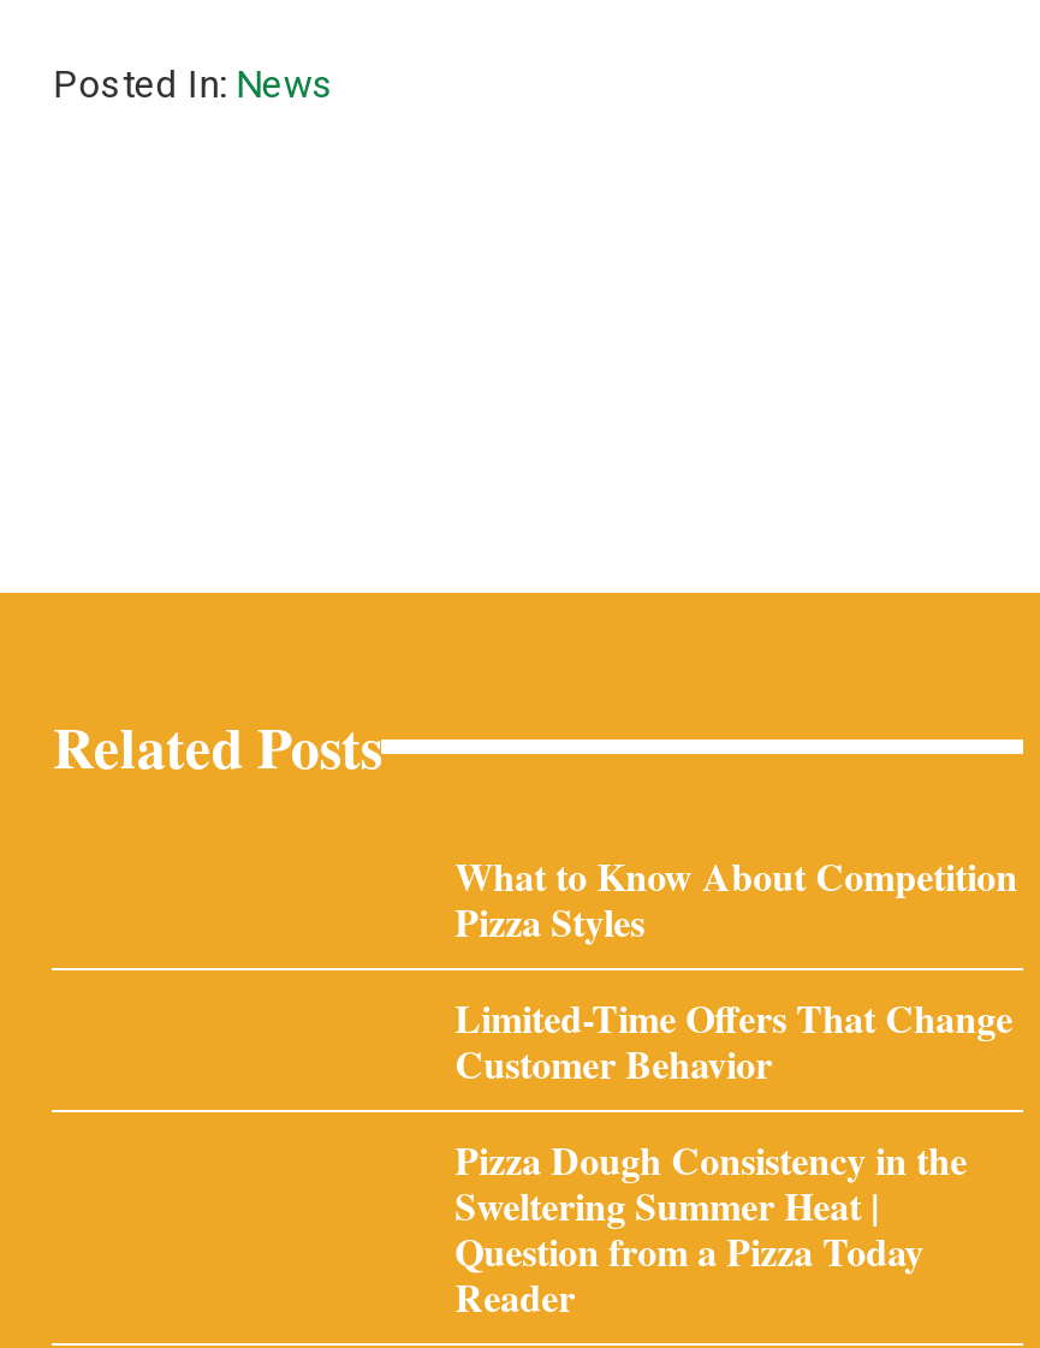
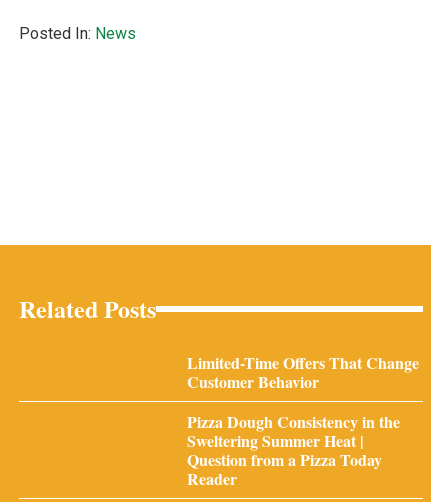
[455,849,1018,950] What to Know About Competition | Pizza Styles -> none

